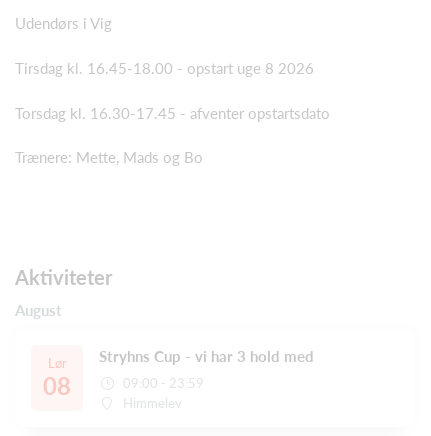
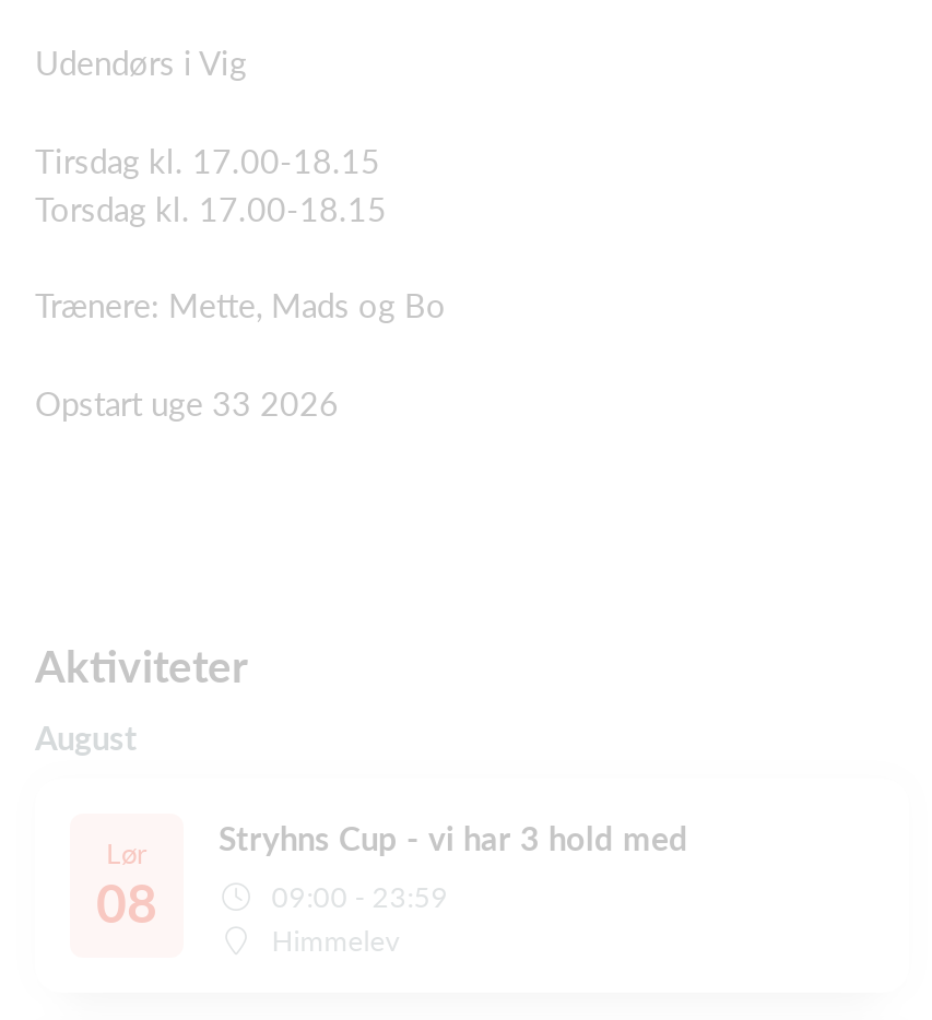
[15,59,330,122] Tirsdag kl. 16.45-18.00 - opstart uge 8 2026 | Torsdag kl. 16.30-17.45 - afventer opstartsdato -> [35,140,389,228] Tirsdag kl. 17.00-18.15 | Torsdag kl. 17.00-18.15
moved [15,148,203,166] -> [35,285,446,324]: Trænere: Mette, Mads og Bo
none -> [35,383,339,423] Opstart uge 33 2026

